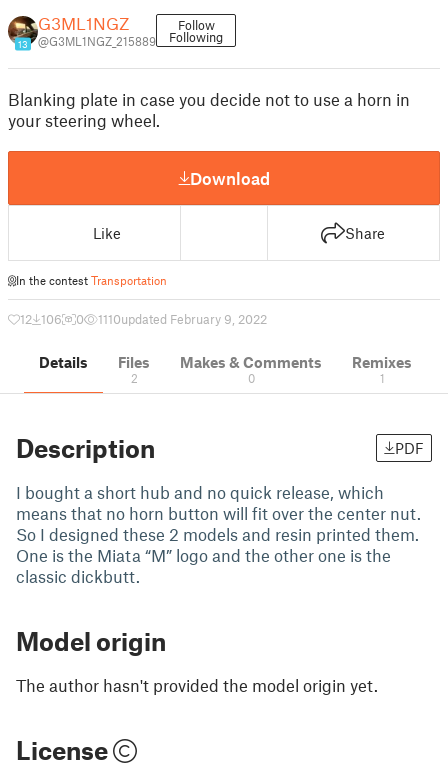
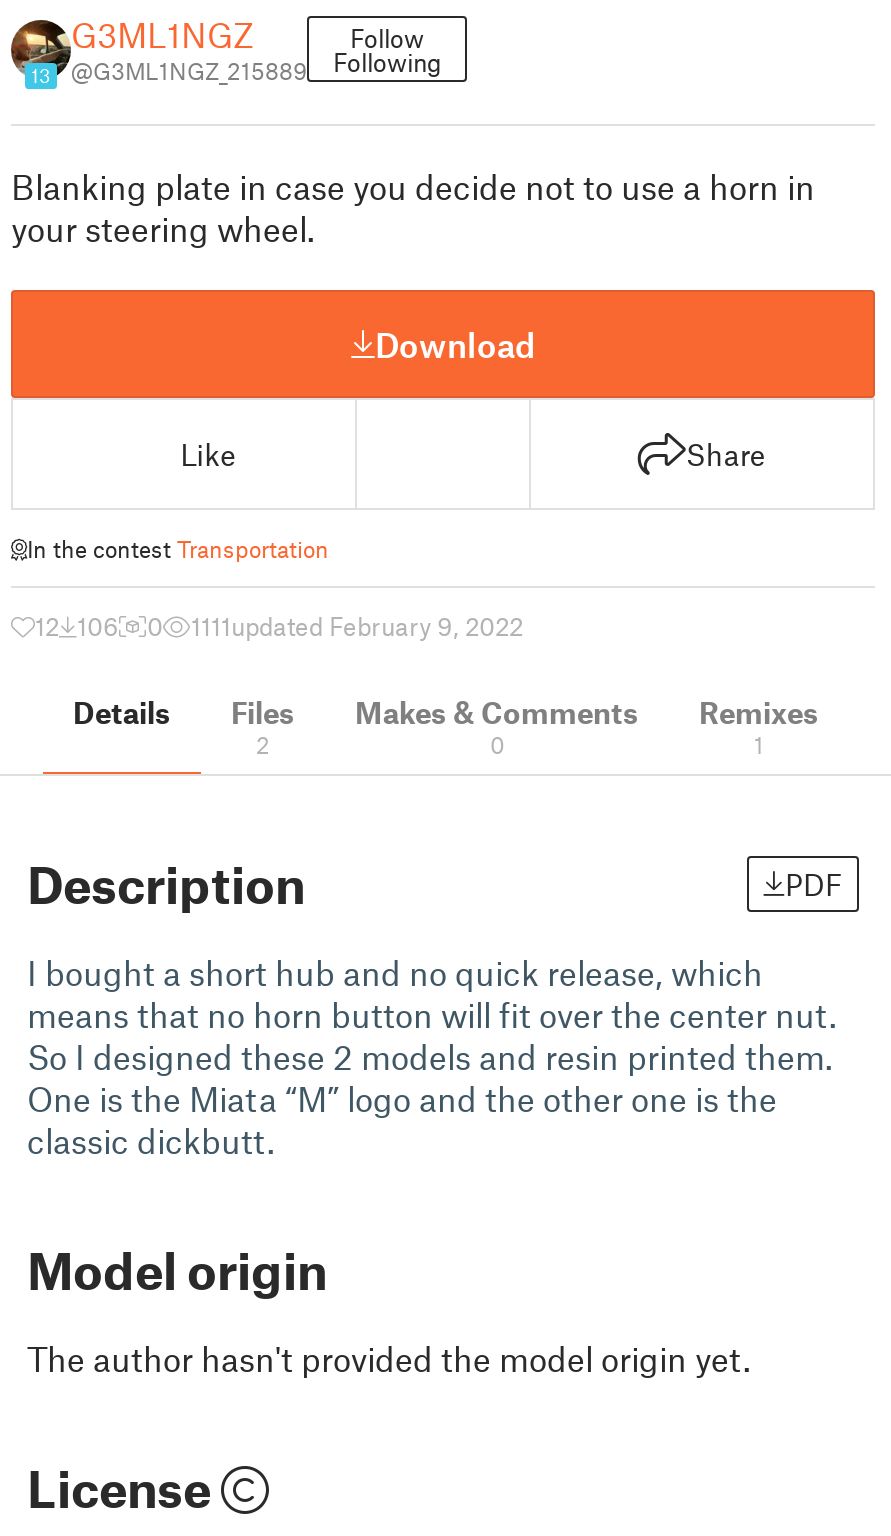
[98,311,267,327] 1110updated February 9, 2022 -> [191,610,523,642] 1111updated February 9, 2022

